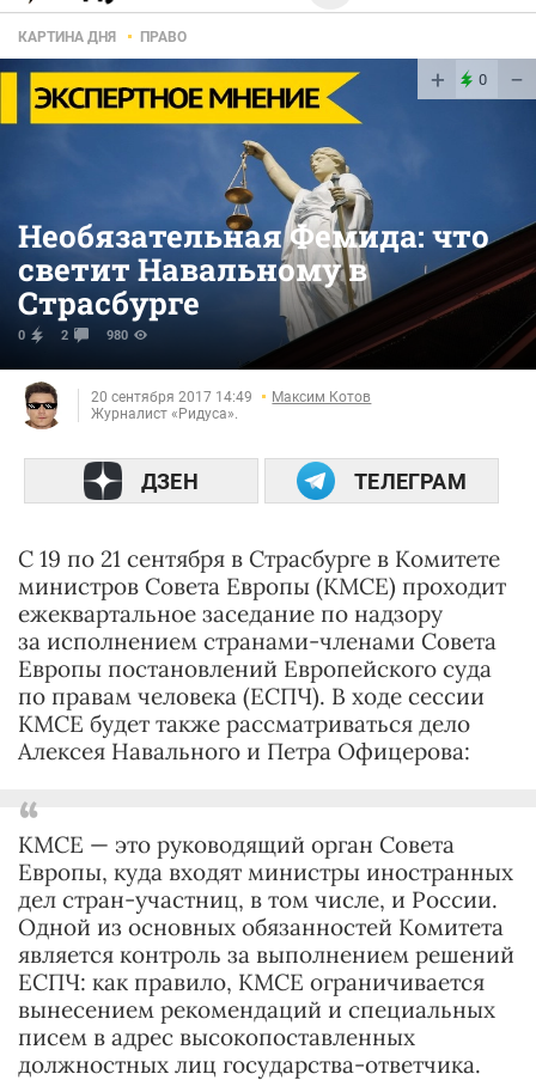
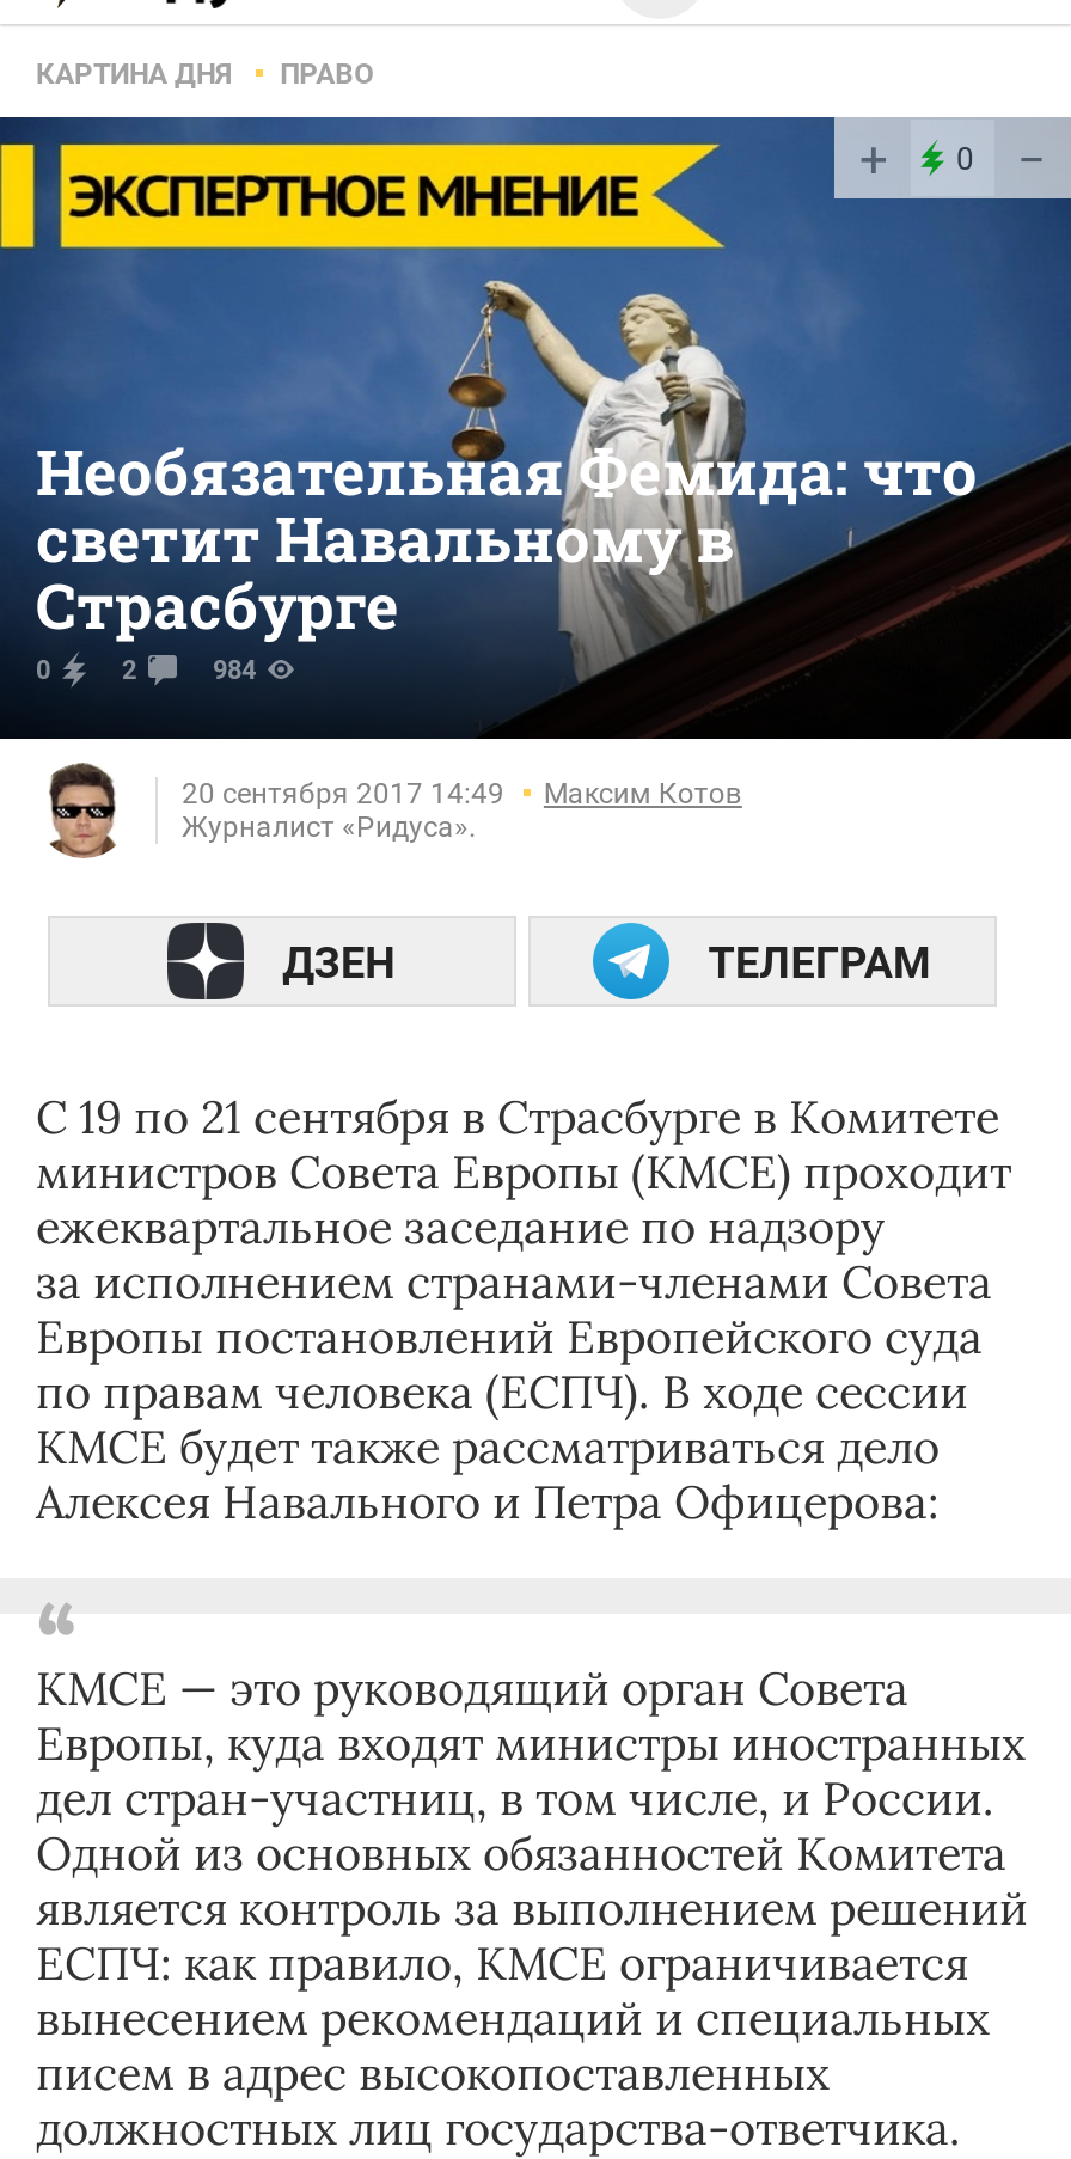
[106,328,128,343] 980 -> [213,655,256,686] 984

